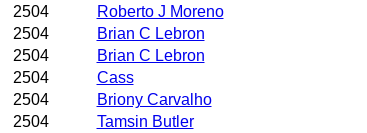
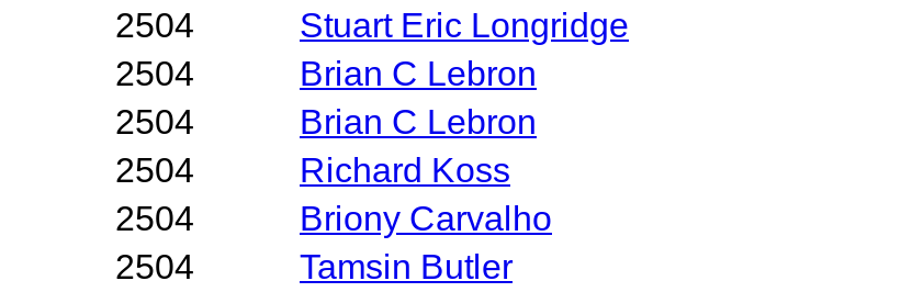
[96,3,223,20] Roberto J Moreno -> [300,6,629,44] Stuart Eric Longridge
[96,69,133,86] Cass -> [300,151,510,189] Richard Koss

